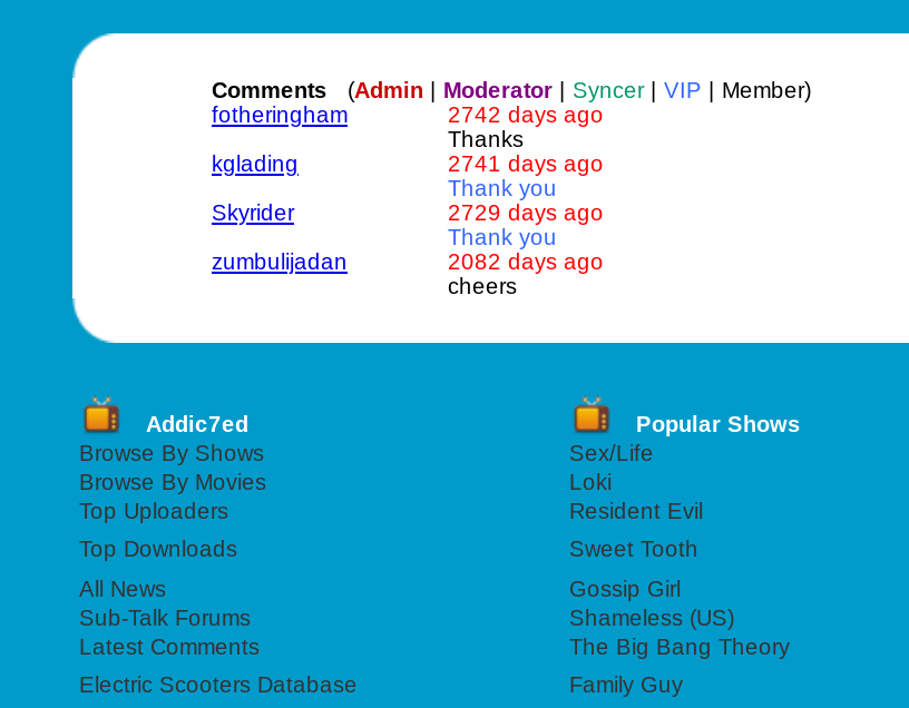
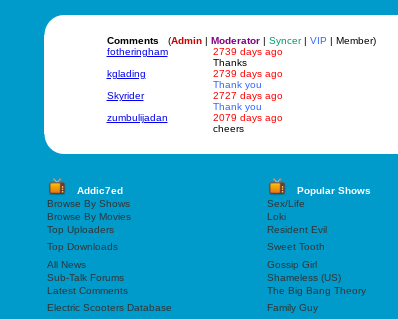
[448,102,604,127] 2742 days ago -> [212,46,282,57] 2739 days ago
[448,151,604,176] 2741 days ago -> [212,68,282,79] 2739 days ago
[448,200,604,225] 2729 days ago -> [212,90,282,101] 2727 days ago
[448,249,604,274] 2082 days ago -> [212,112,282,123] 2079 days ago

